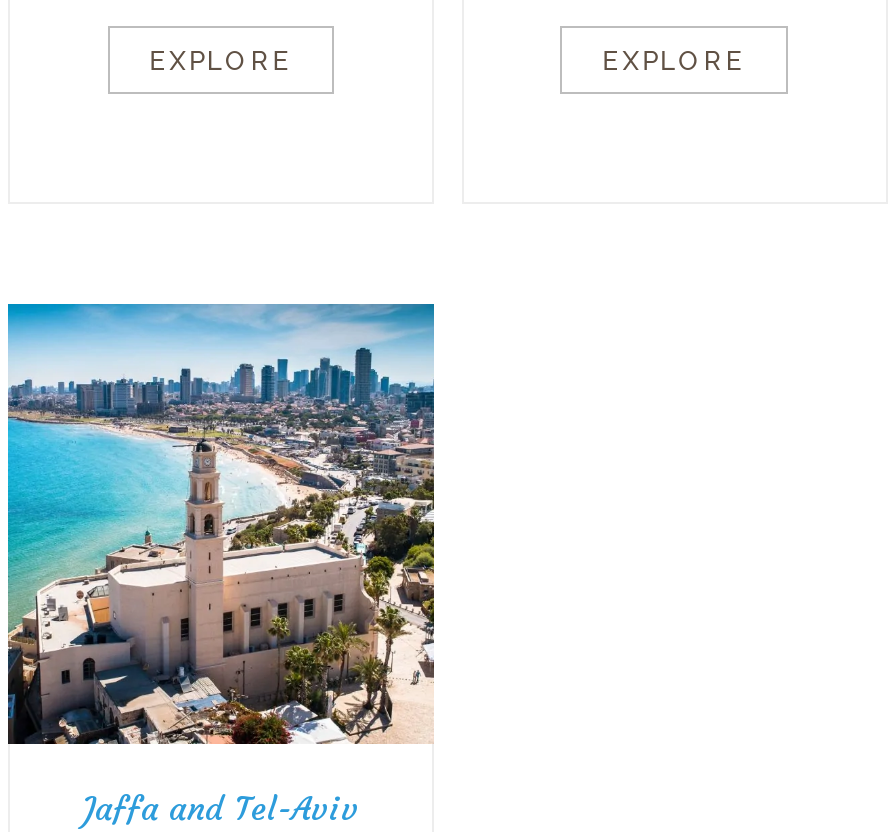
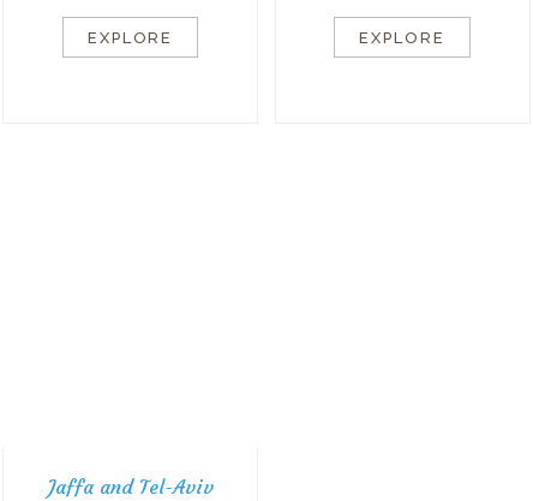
[6,302,436,746] [image] -> none

